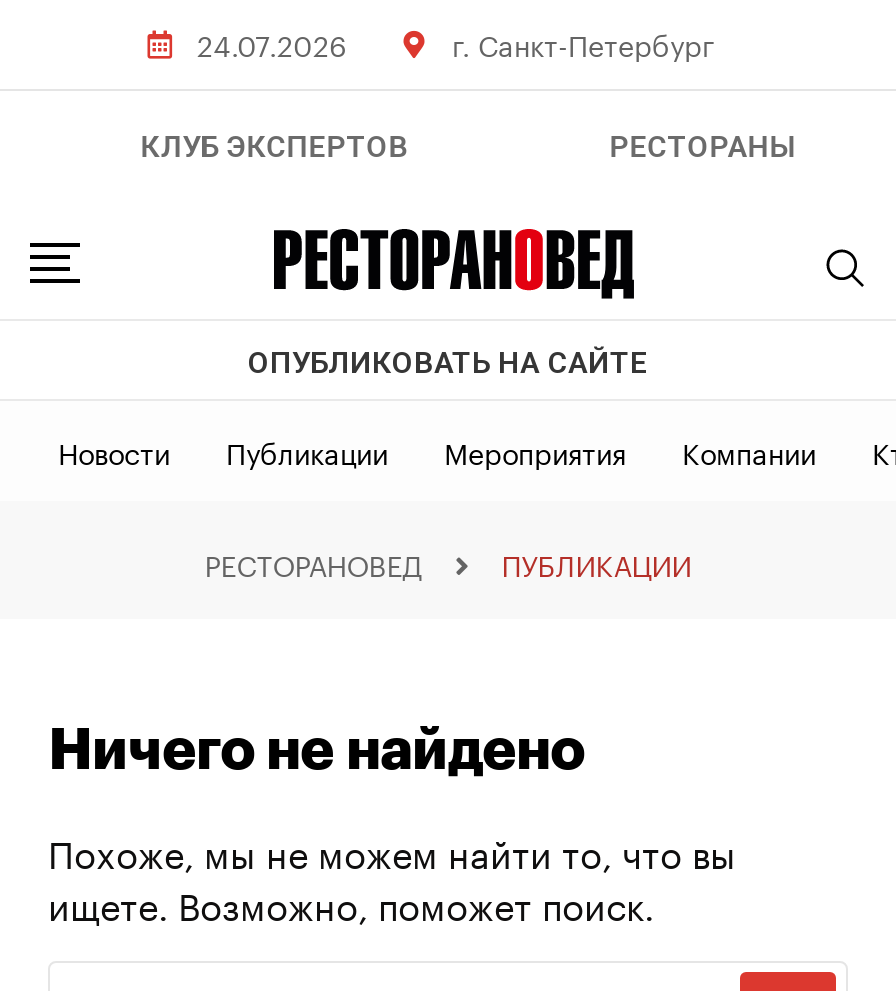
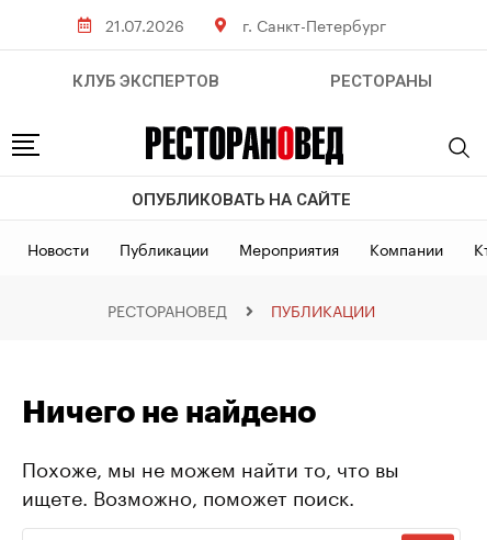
[197,20,347,64] 24.07.2026 -> [105,12,184,36] 21.07.2026

